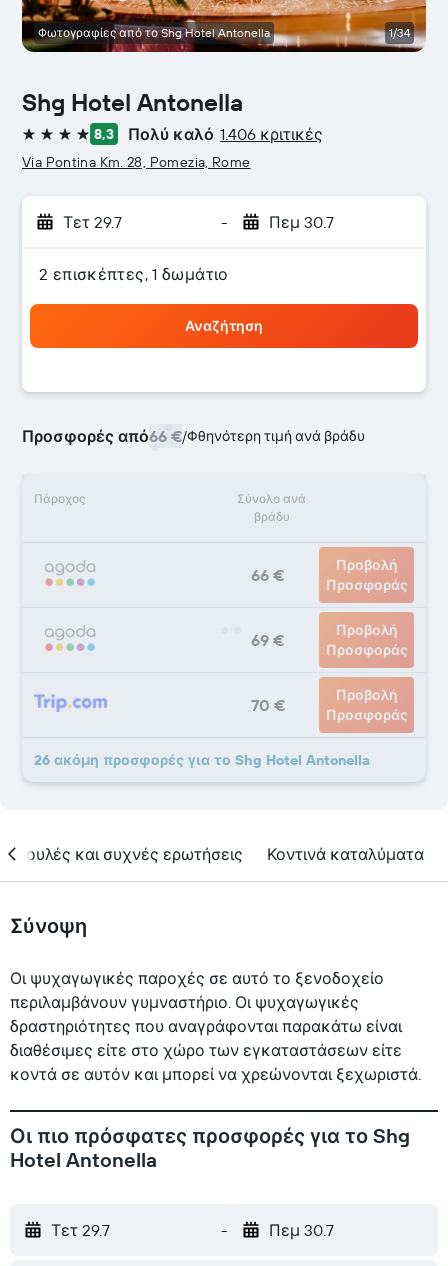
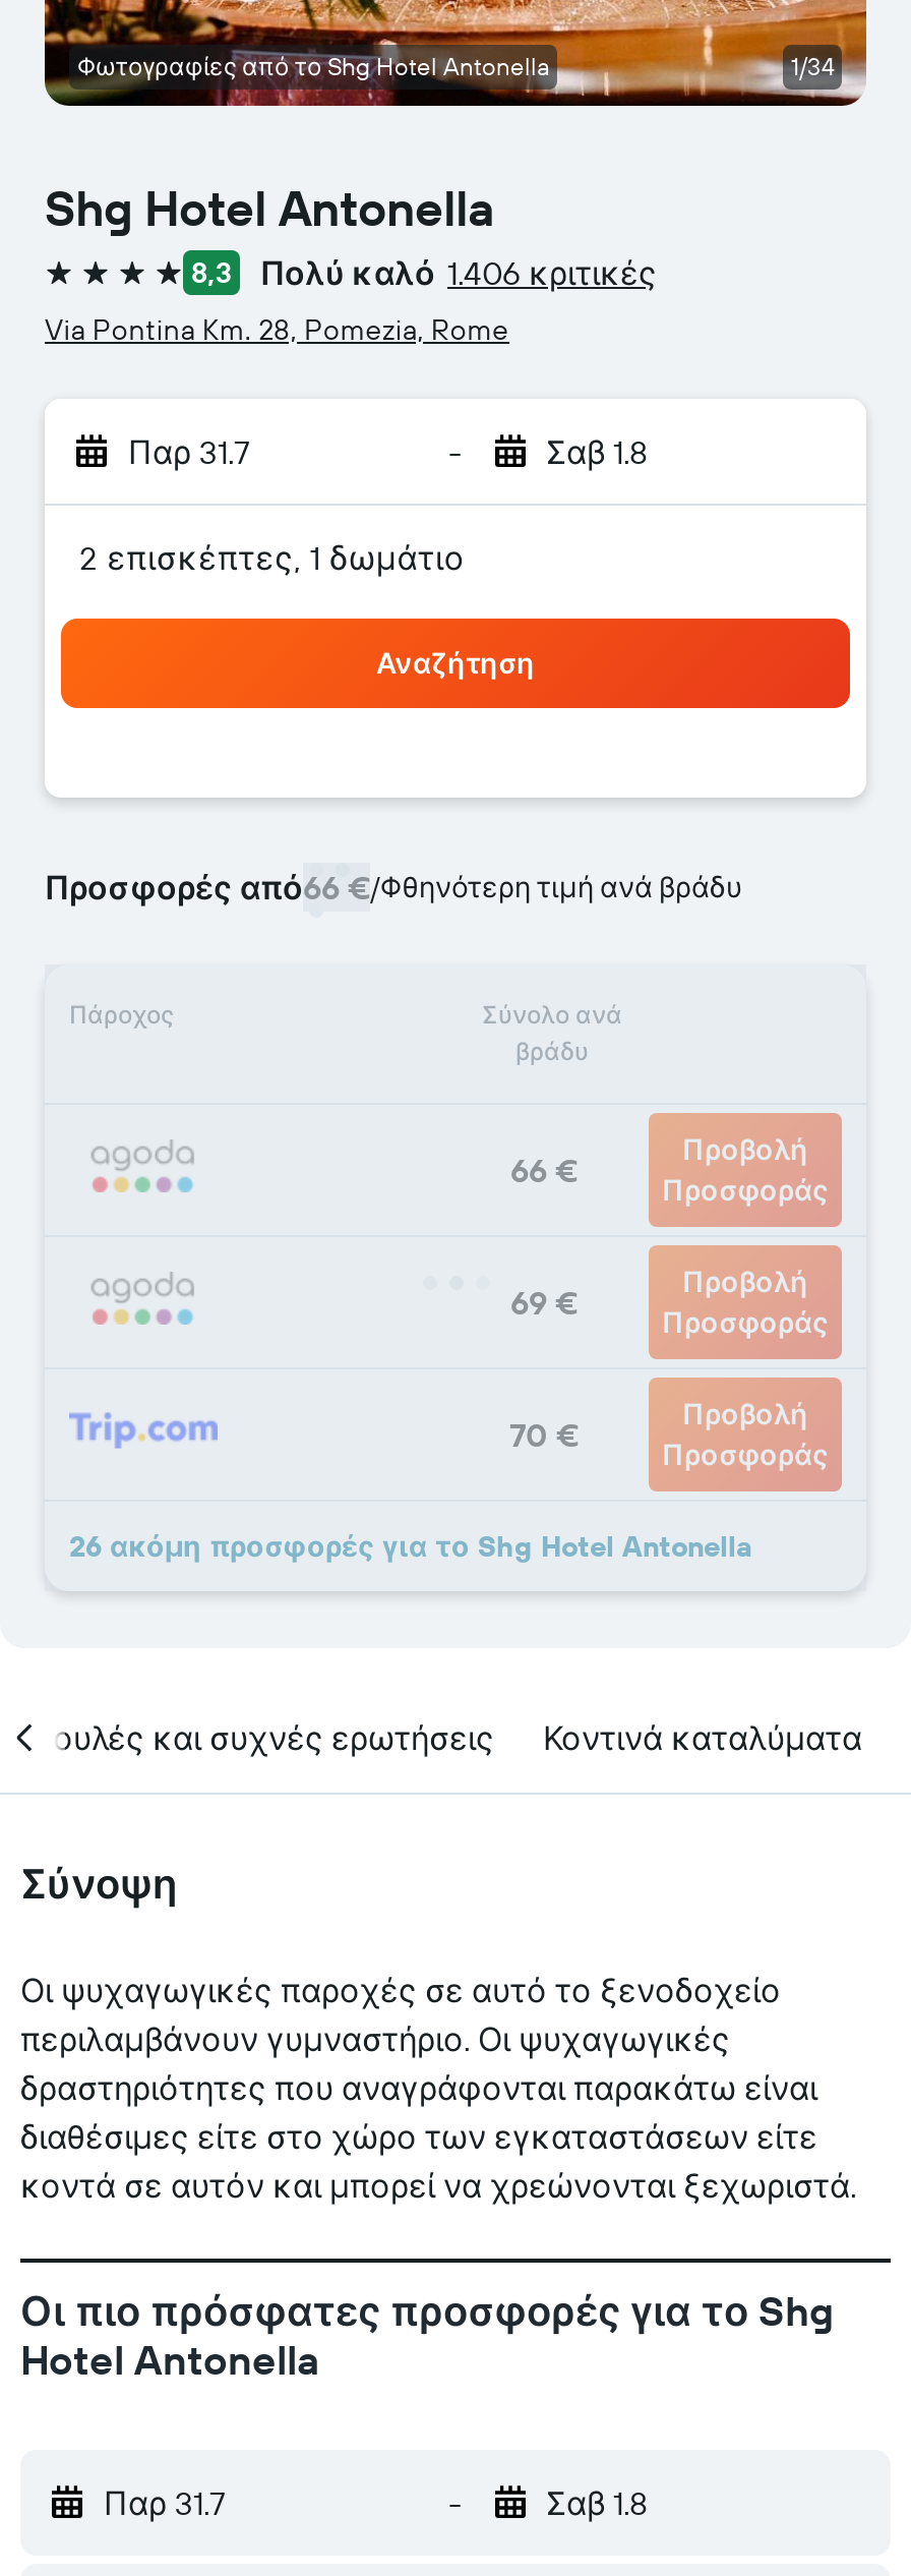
[63,212,122,232] Τετ 29.7 -> [128,431,250,472] Παρ 31.7
[268,212,333,232] Πεμ 30.7 -> [546,431,648,472] Σαβ 1.8
[51,1220,110,1240] Τετ 29.7 -> [104,2482,226,2523] Παρ 31.7
[268,1220,333,1240] Πεμ 30.7 -> [546,2482,648,2523] Σαβ 1.8

